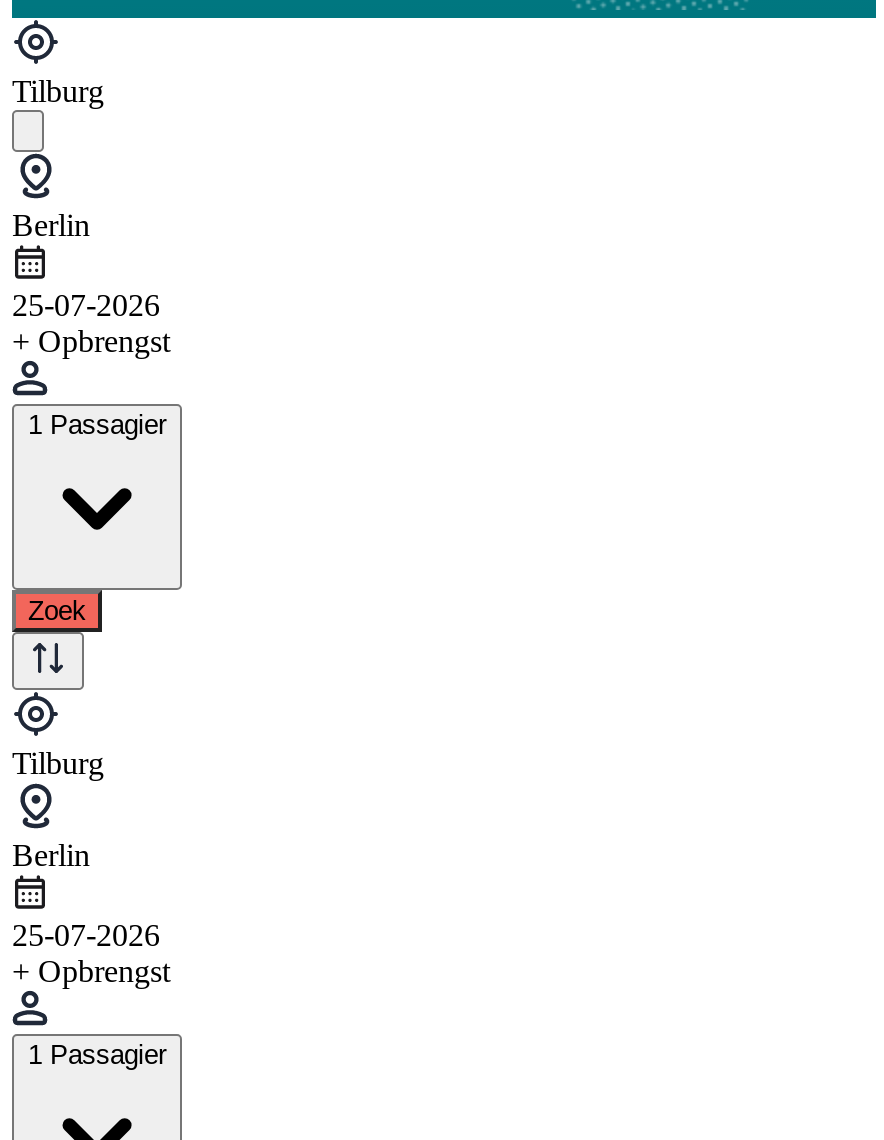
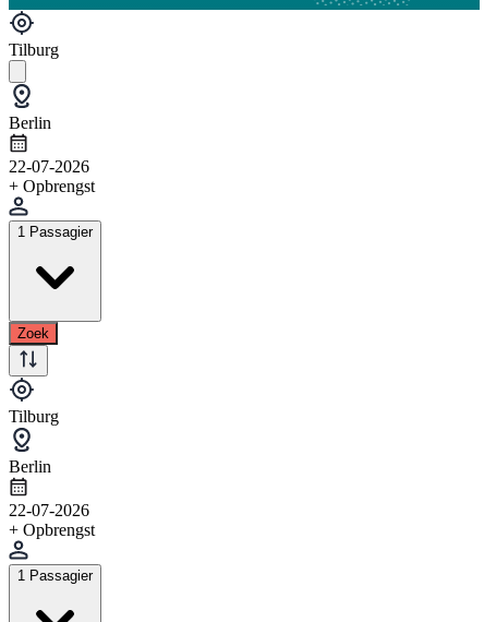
[12,288,160,322] 25-07-2026 -> [9,157,89,175] 22-07-2026
[12,918,160,952] 25-07-2026 -> [9,501,89,519] 22-07-2026

